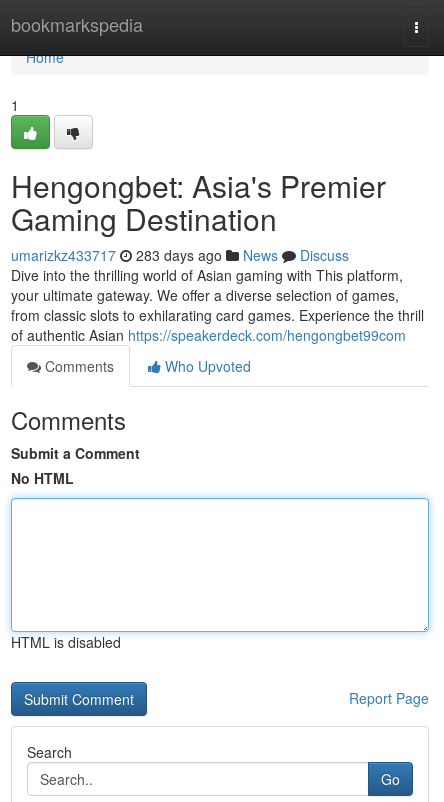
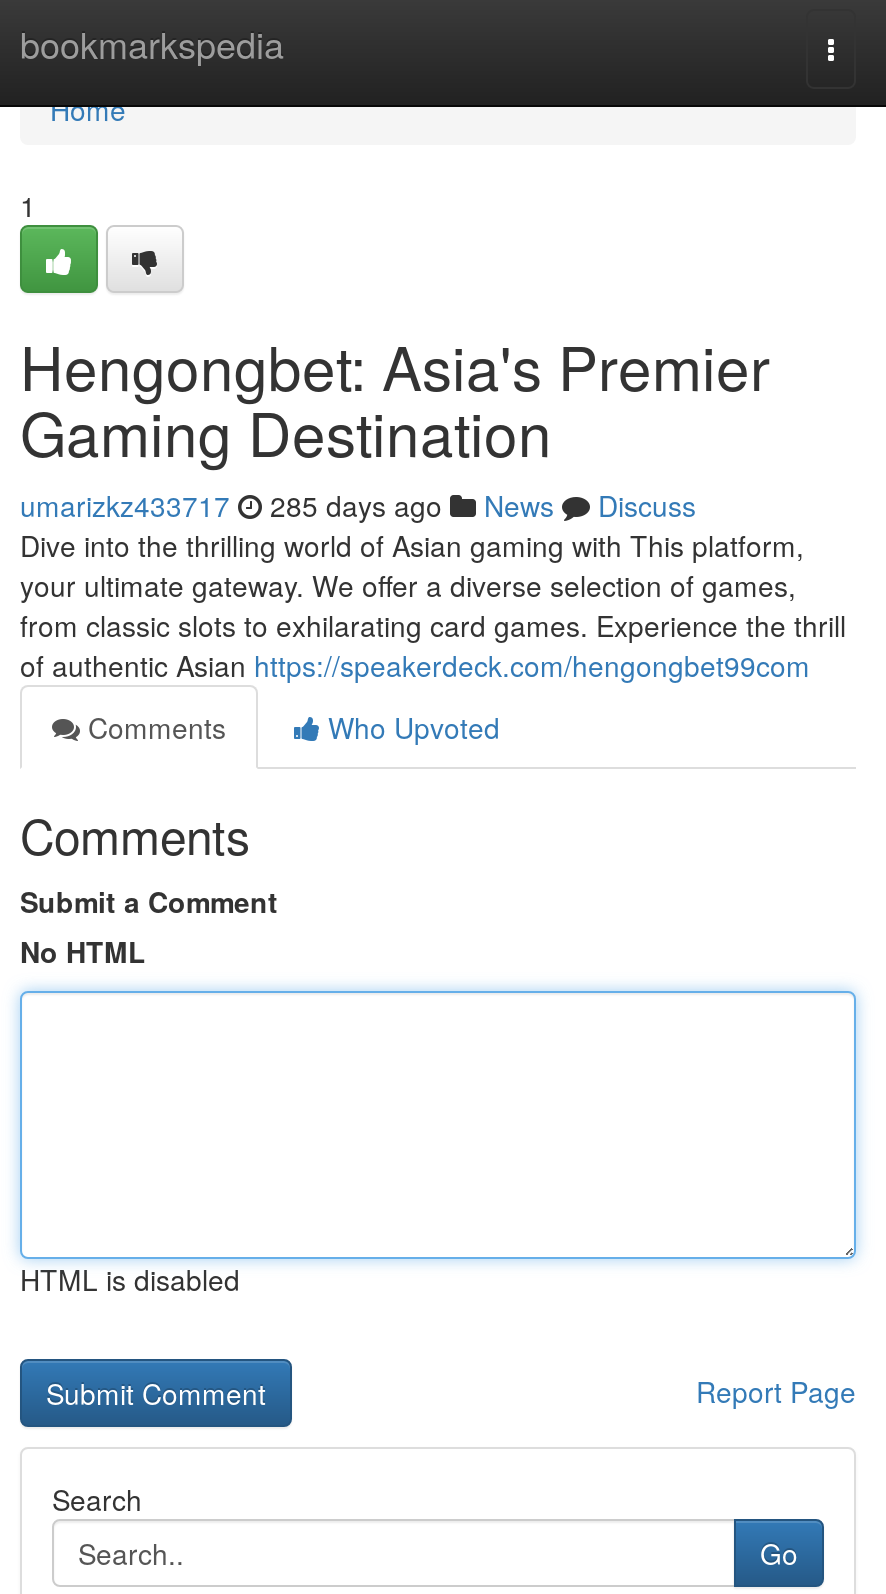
[11,245,349,265] umarizkz433717 283 days ago News Discuss -> [20,485,696,525] umarizkz433717 285 days ago News Discuss

